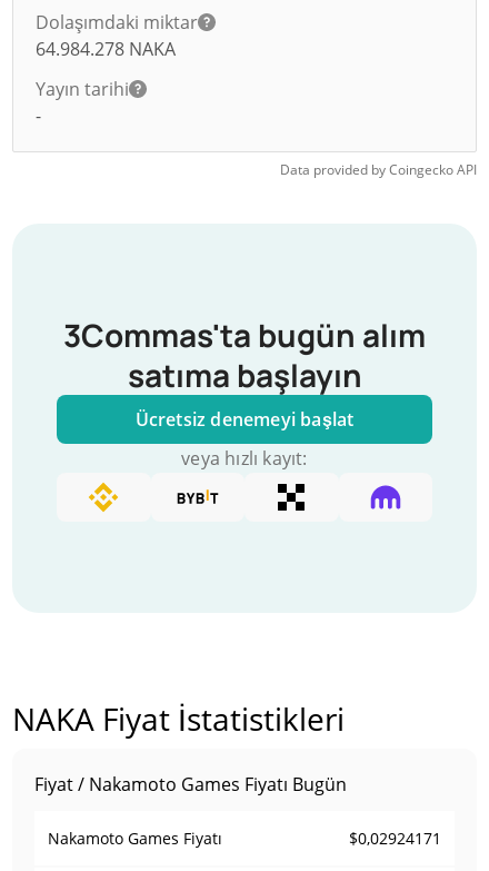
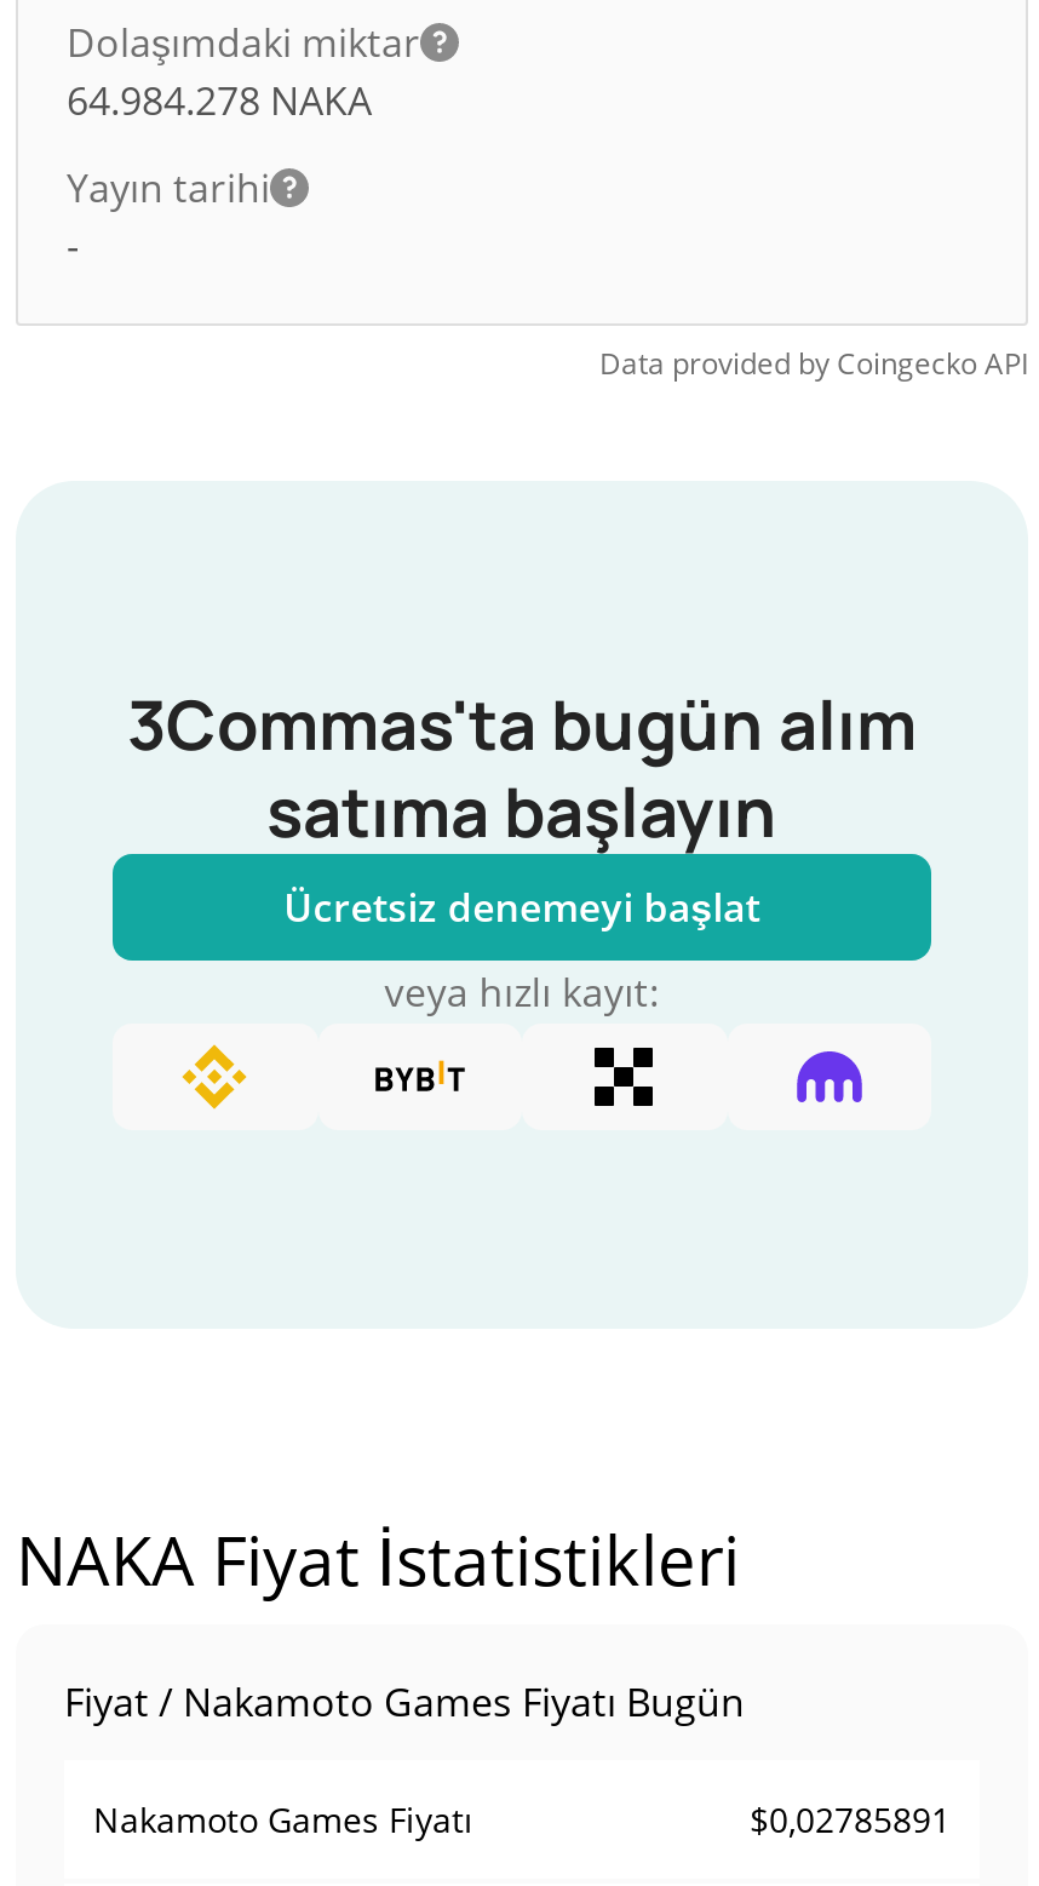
[349,827,441,848] $0,02924171 -> [750,1795,951,1841] $0,02785891

